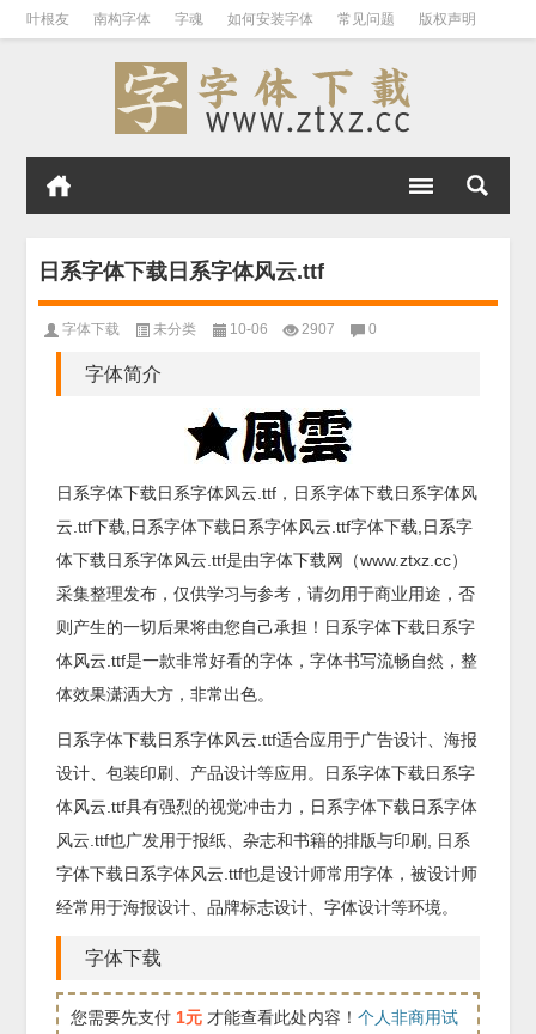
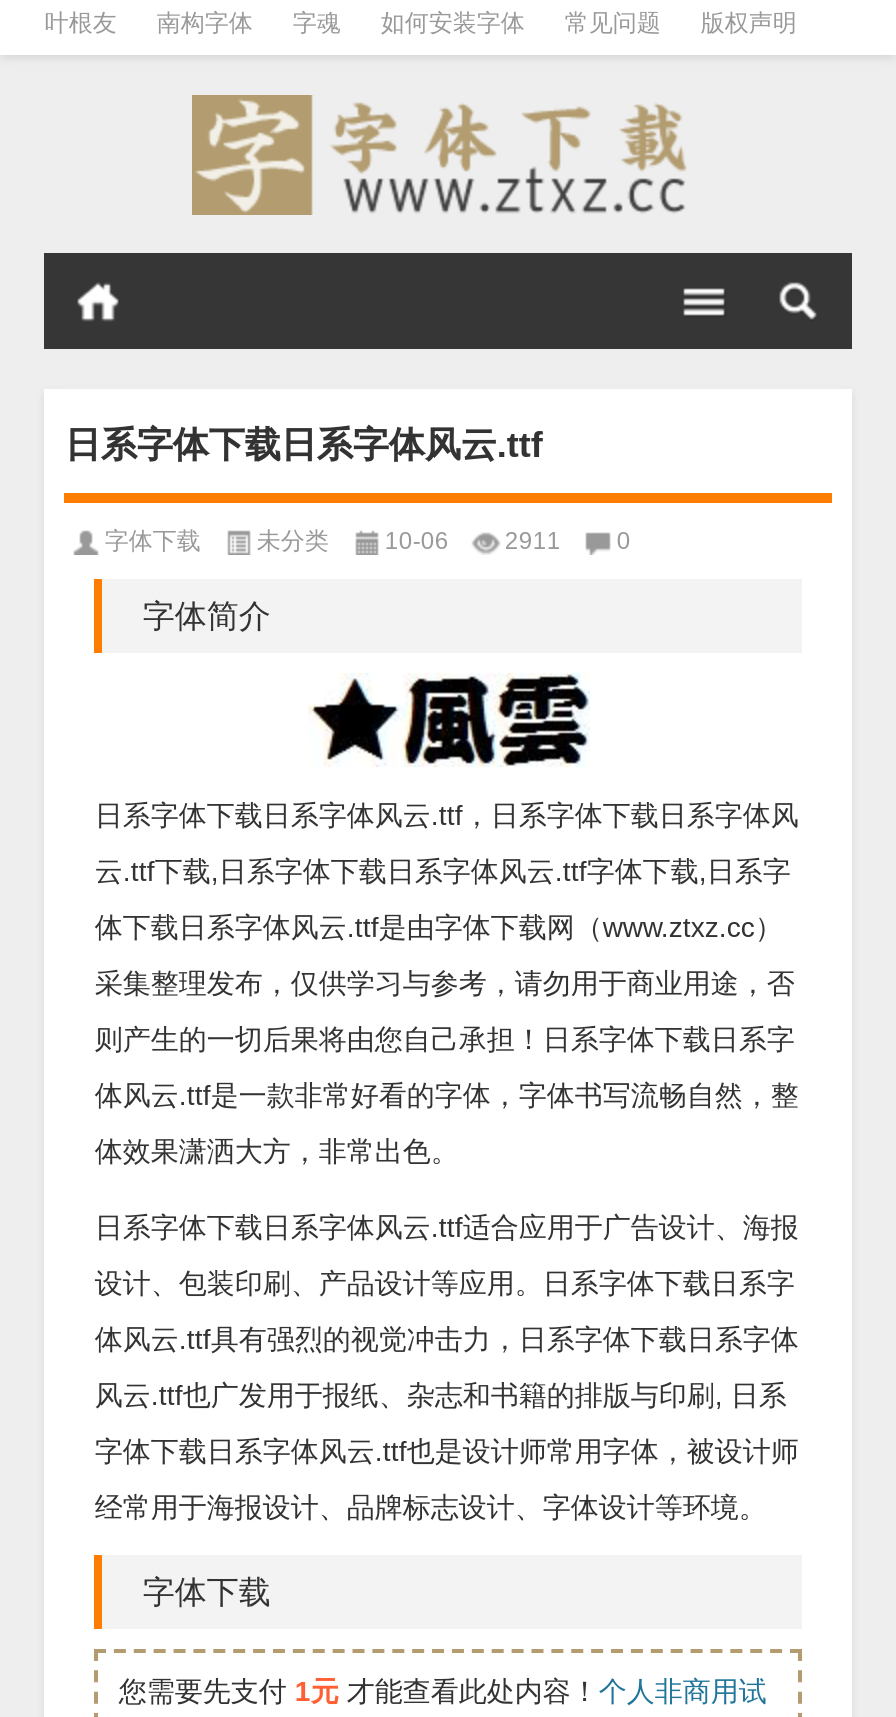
[63,320,377,337] 字体下载 未分类 10-06 2907 0 -> [105,526,631,554] 字体下载 未分类 10-06 2911 0

